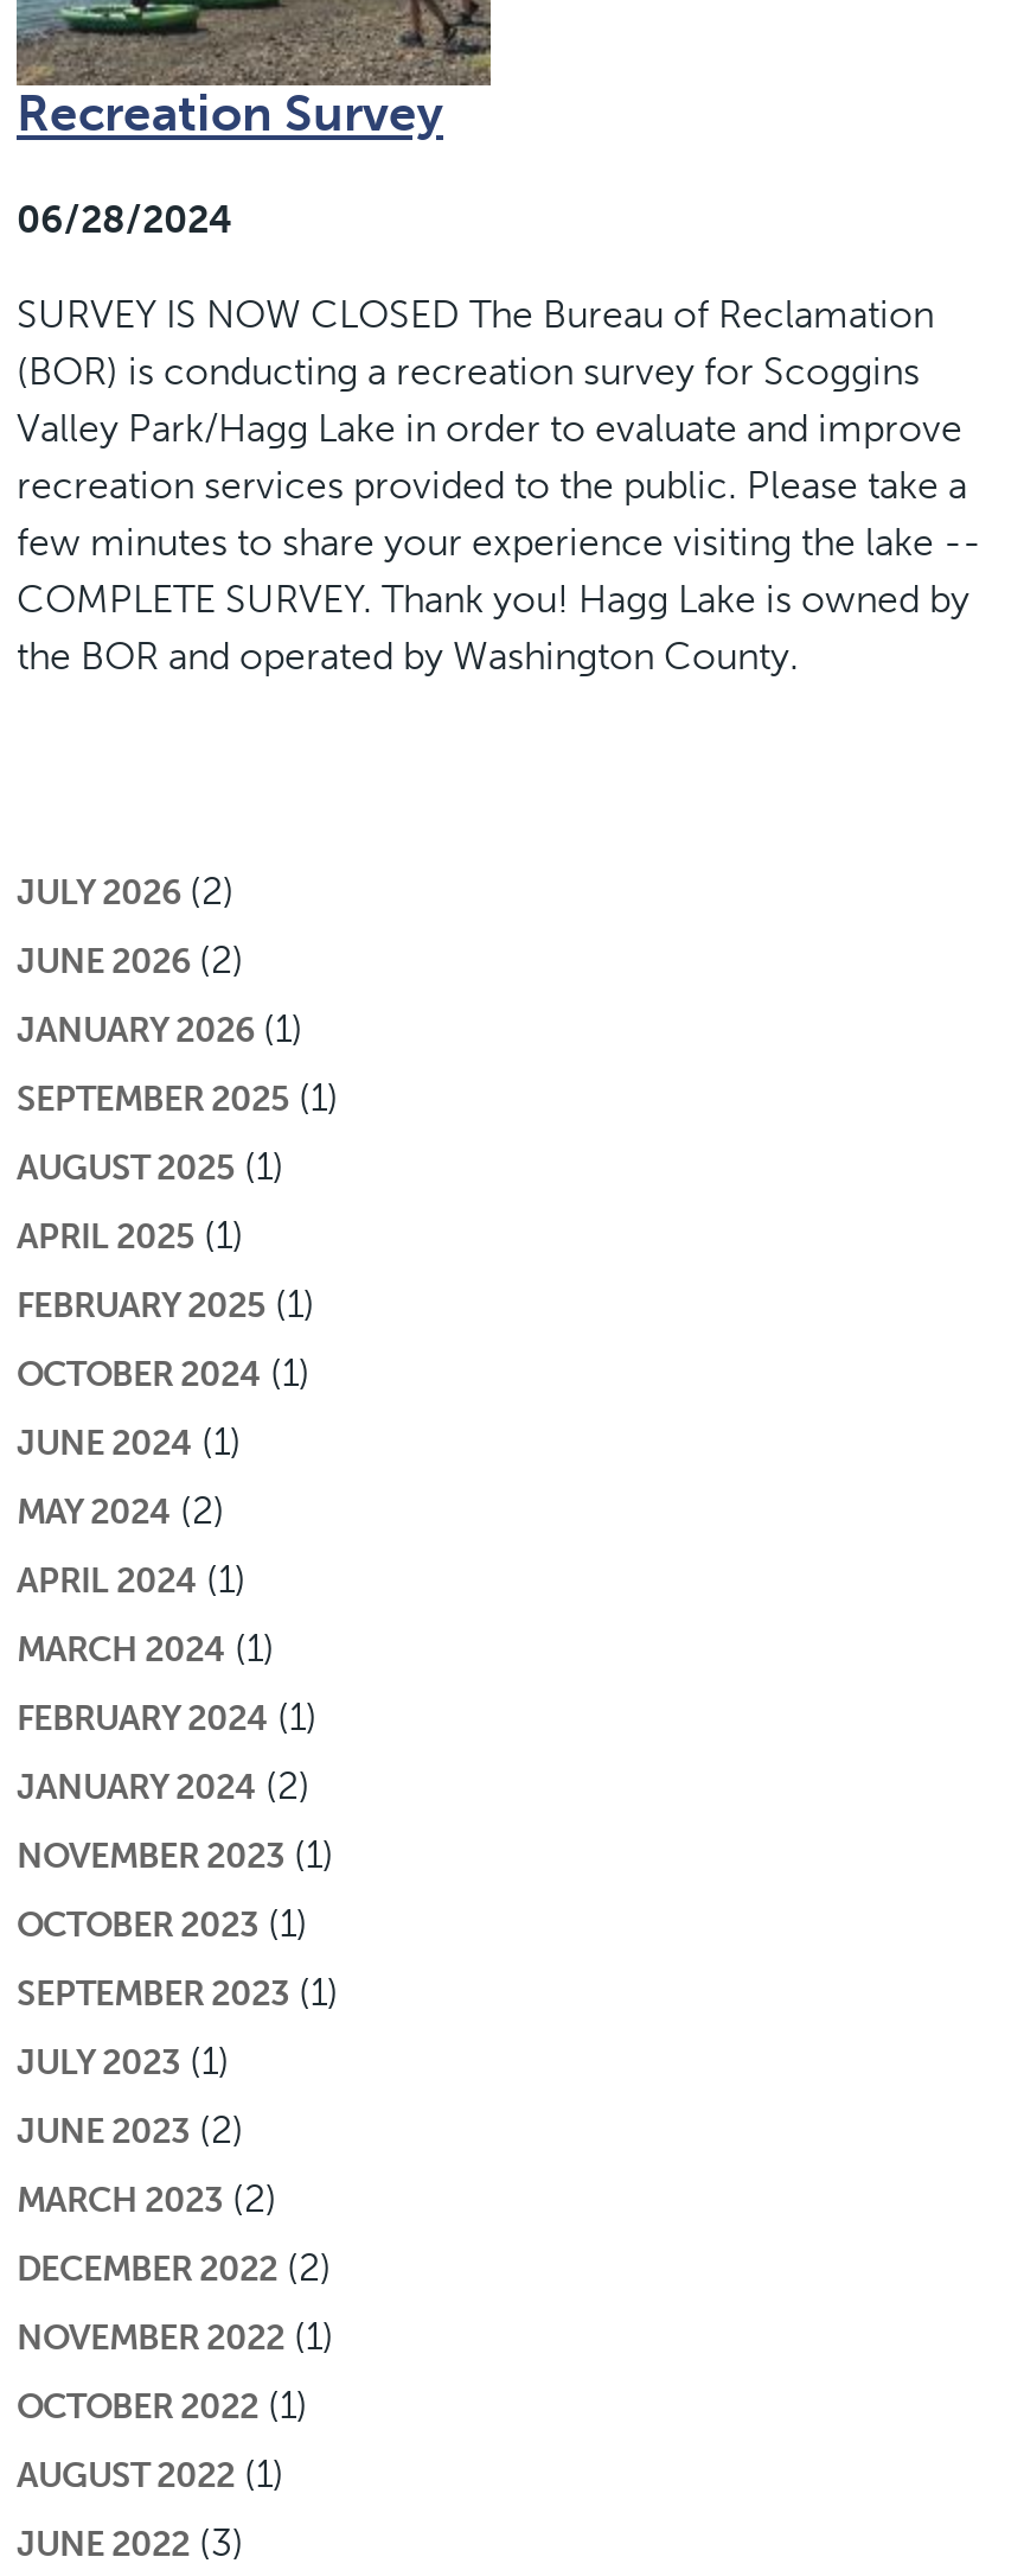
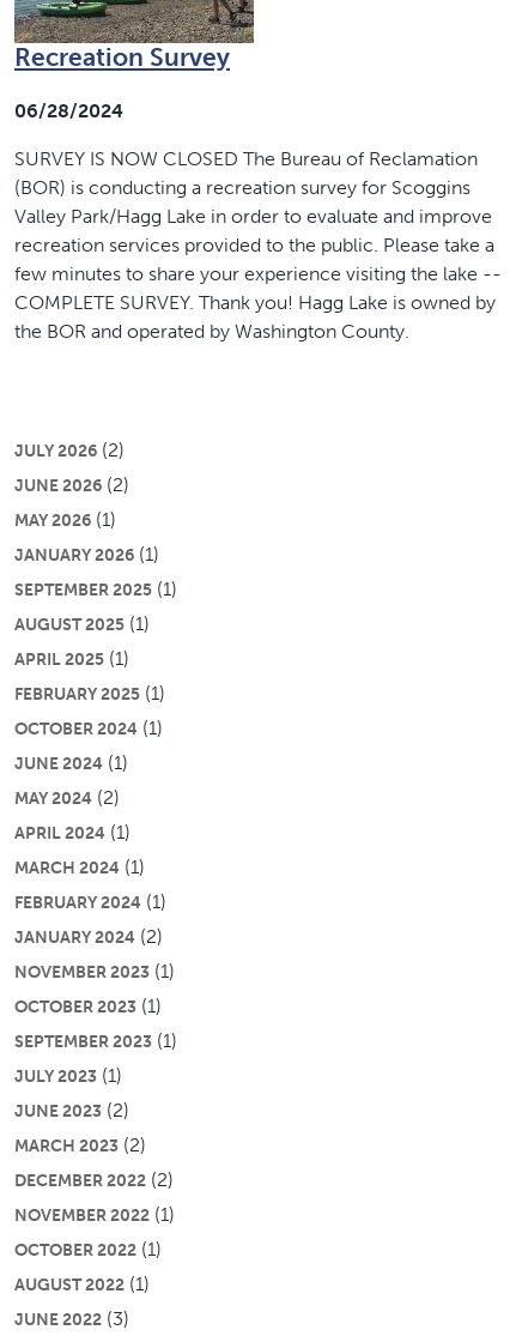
none -> [14,508,116,531] MAY 2026 (1)

